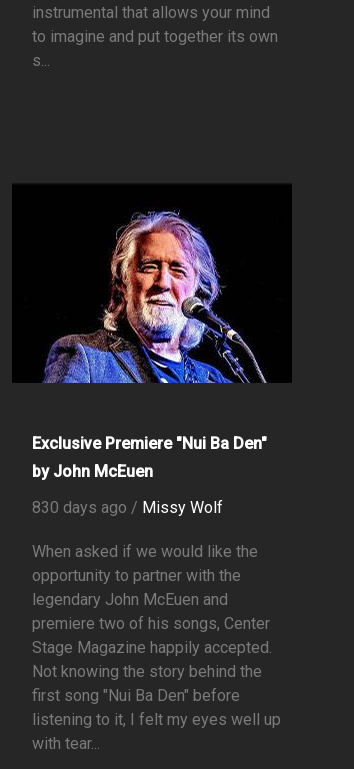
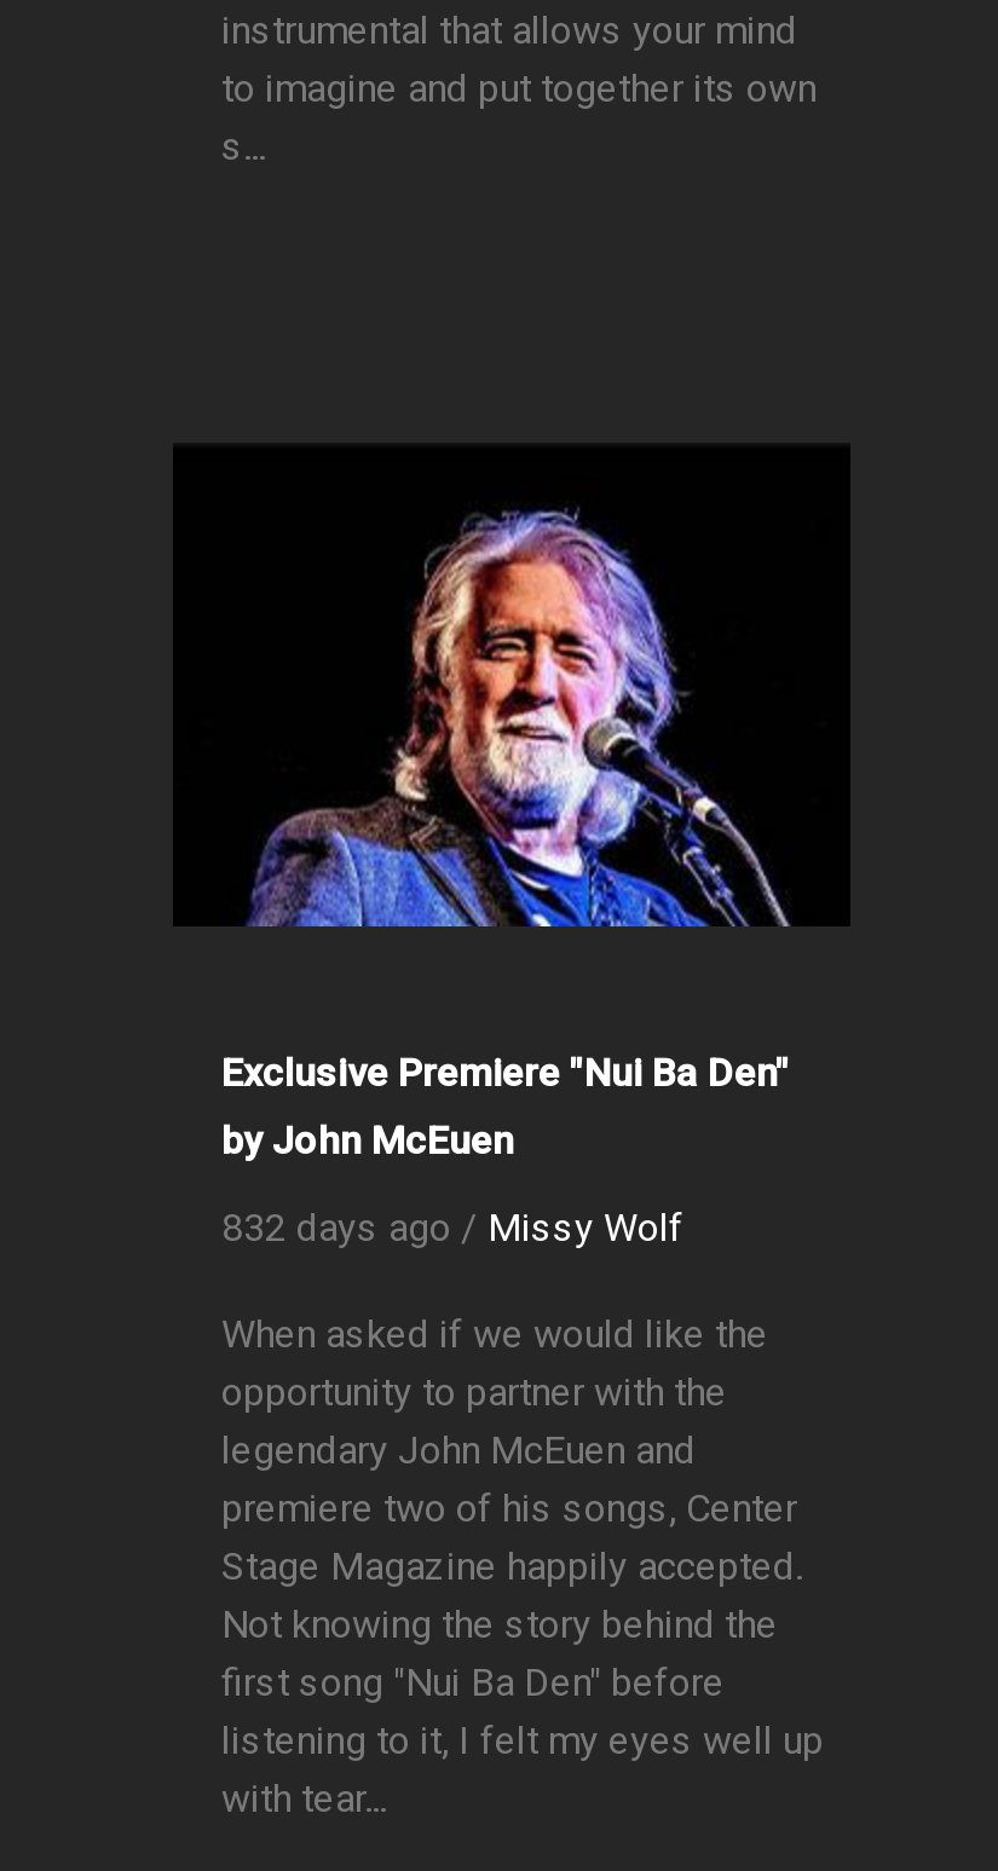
[32,498,223,517] 830 days ago / Missy Wolf -> [221,1206,683,1252] 832 days ago / Missy Wolf

